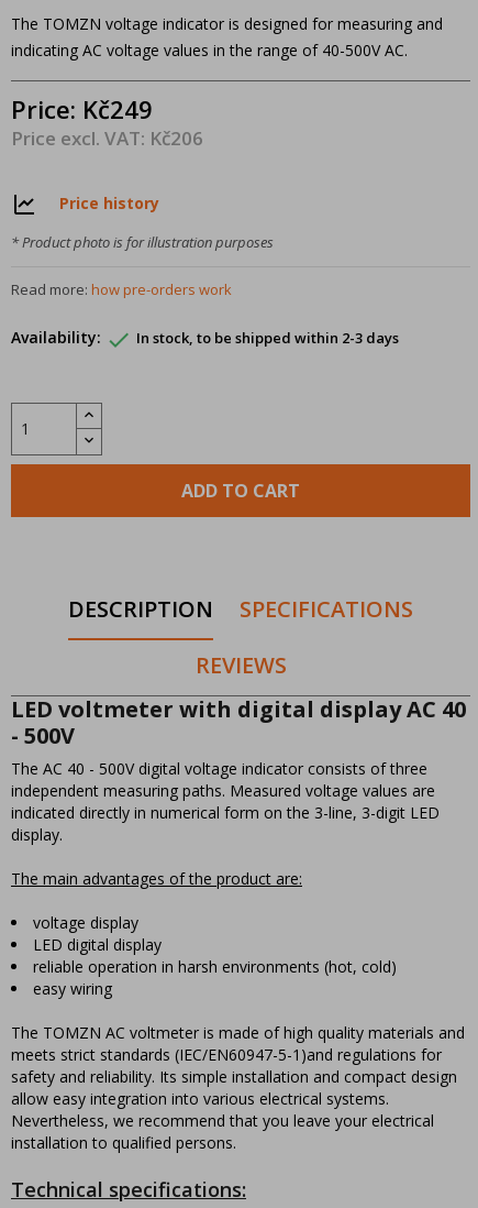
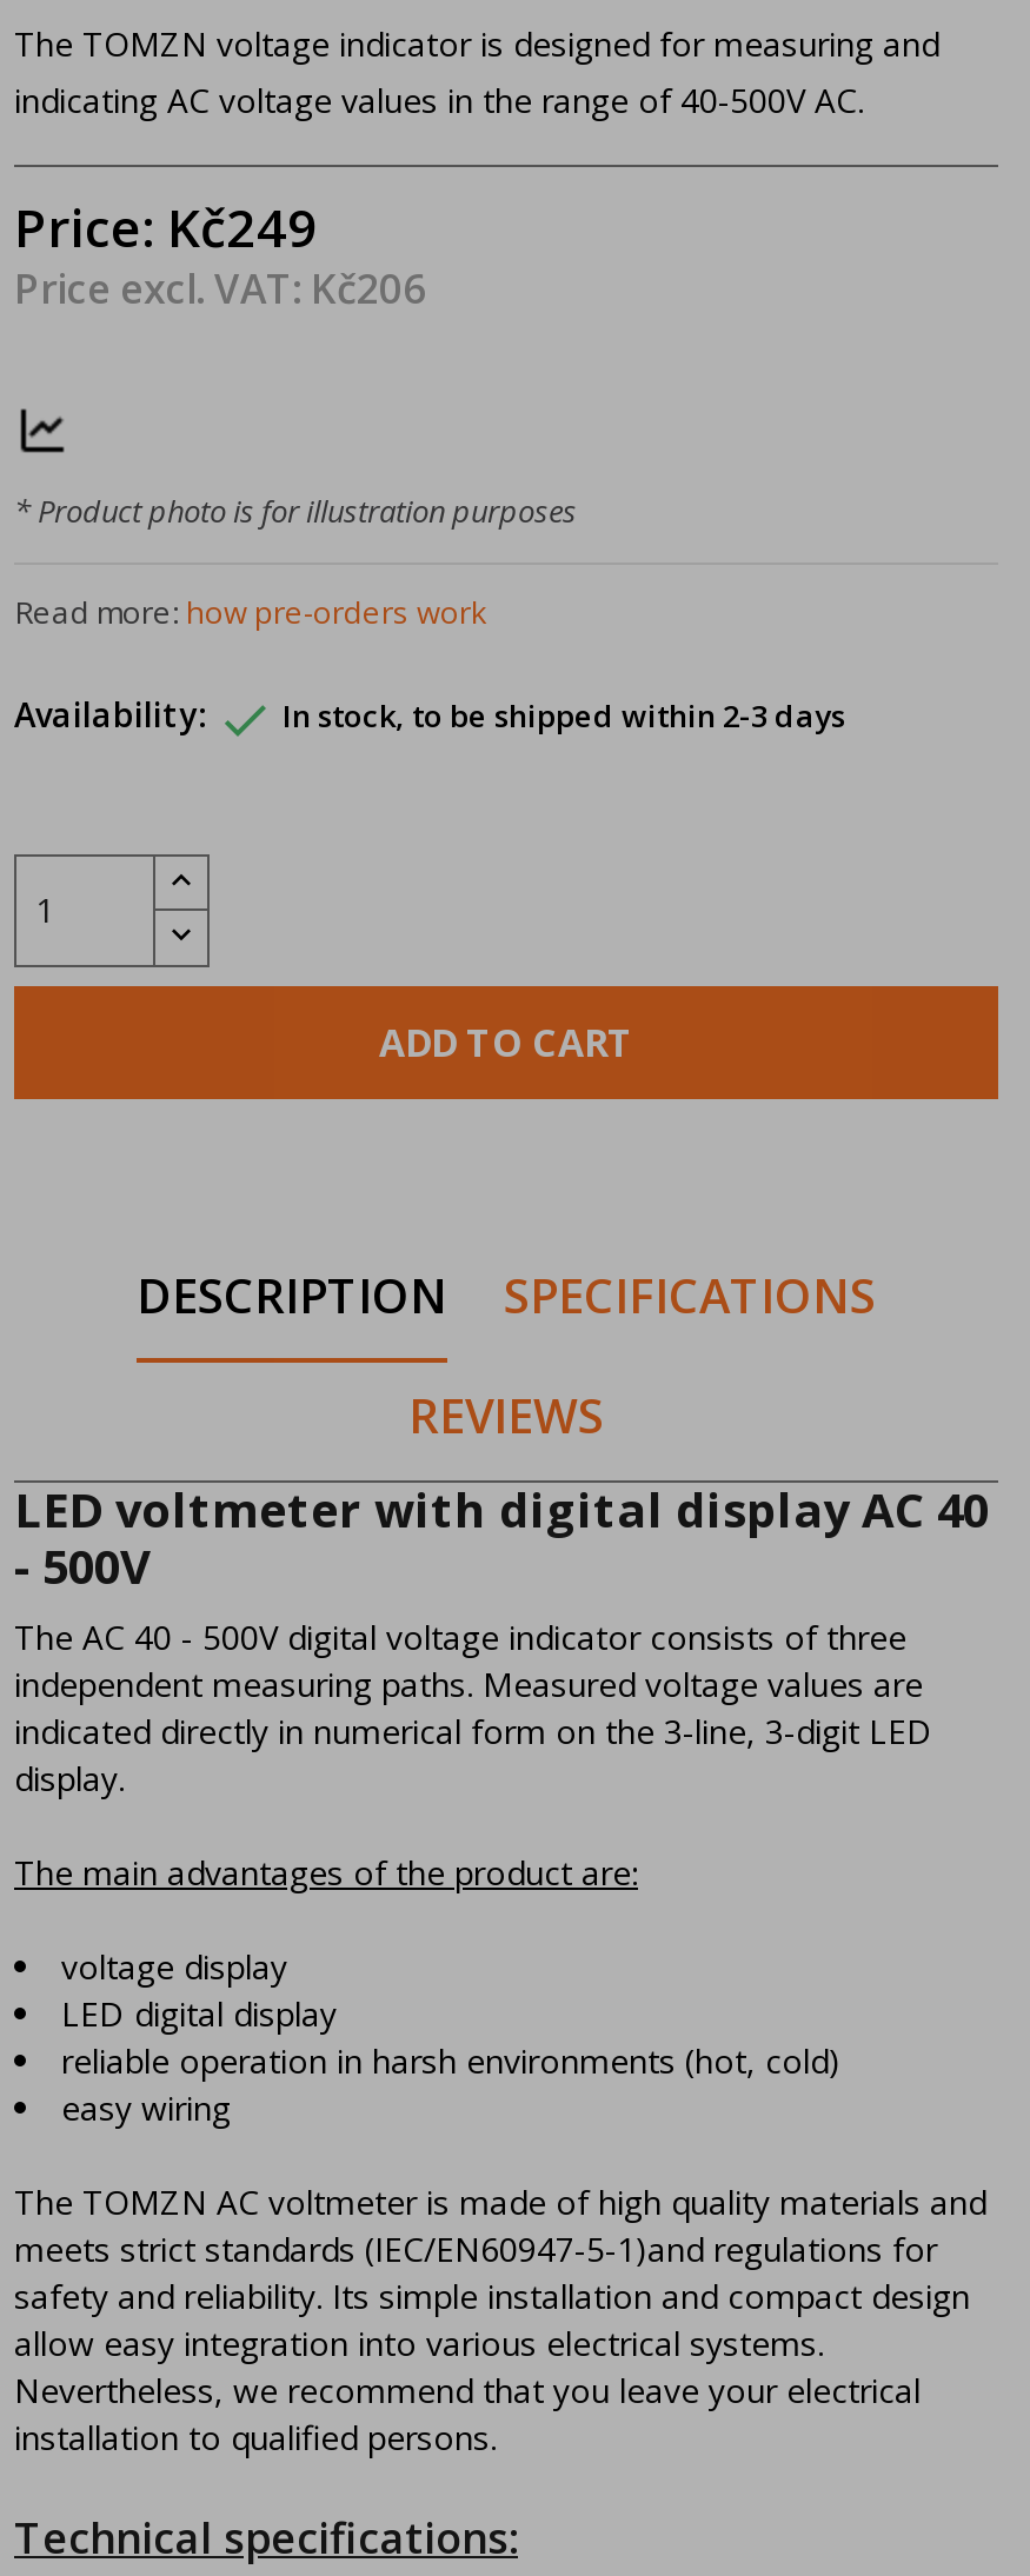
[59,193,159,213] Price history -> none

